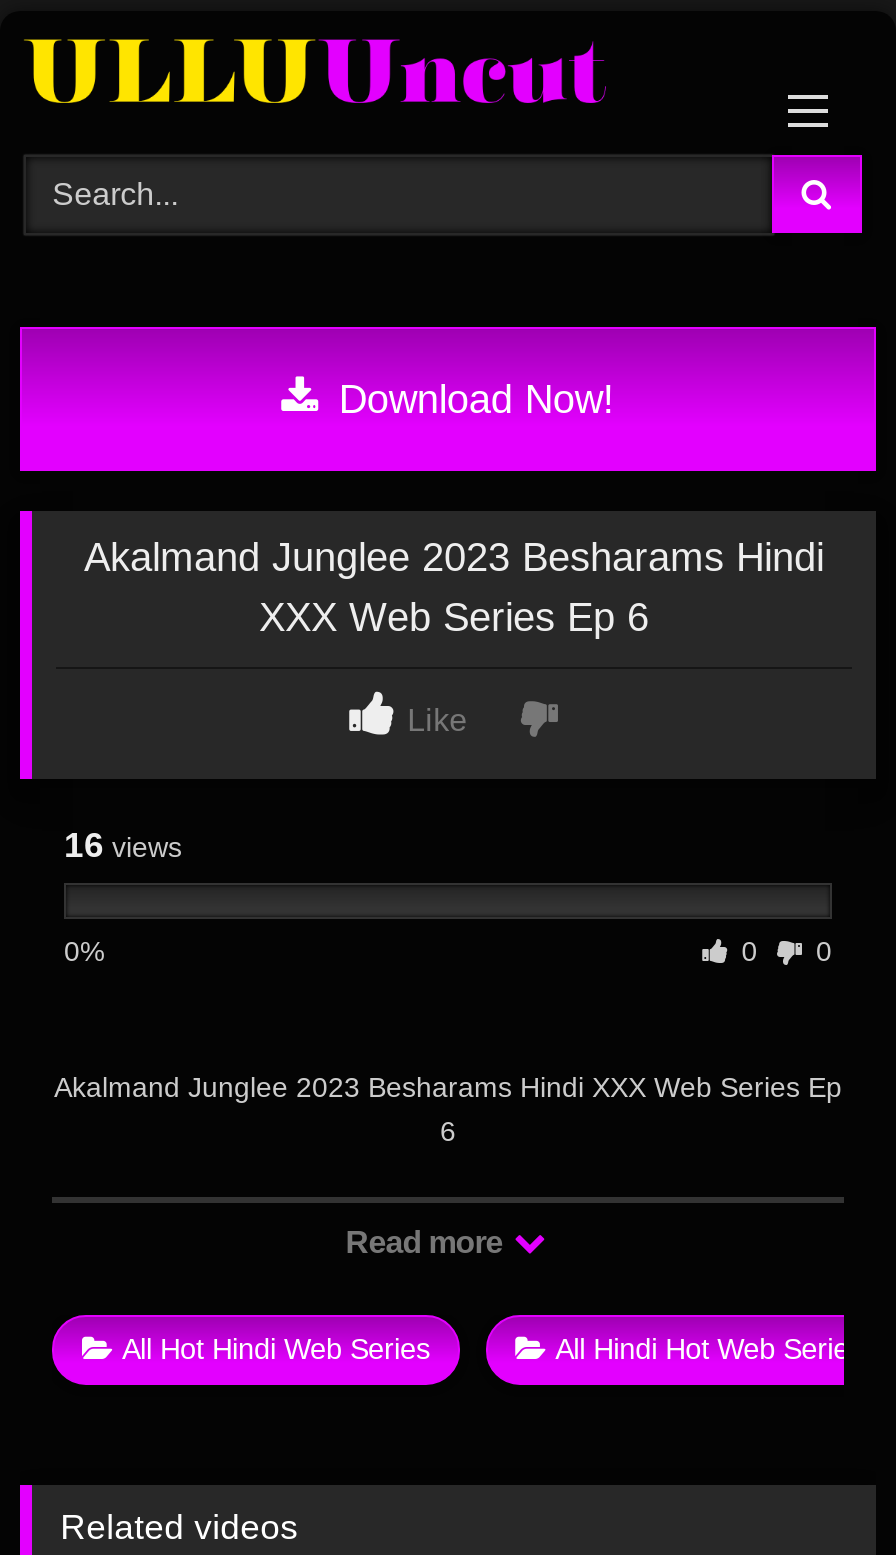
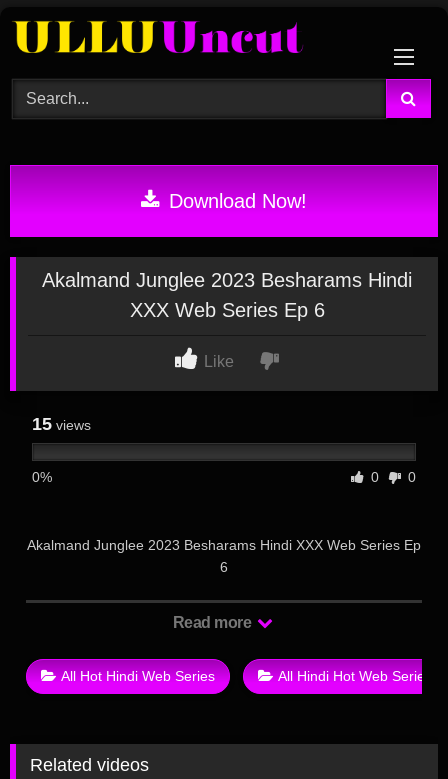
[64,826,182,866] 16 views -> [32,414,91,434] 15 views

